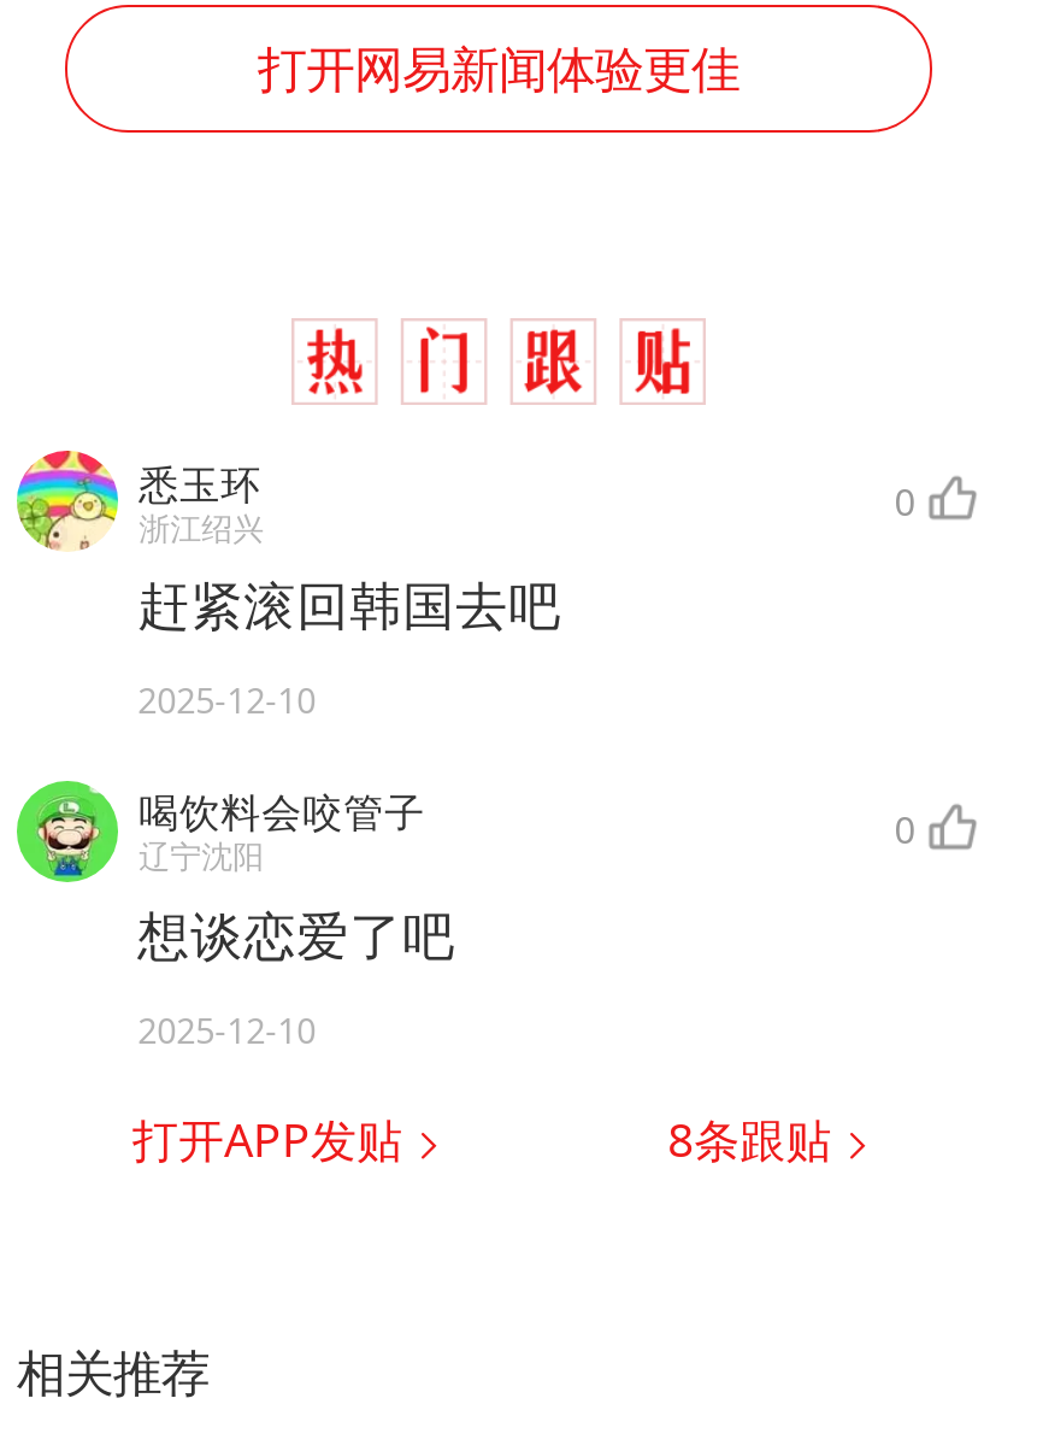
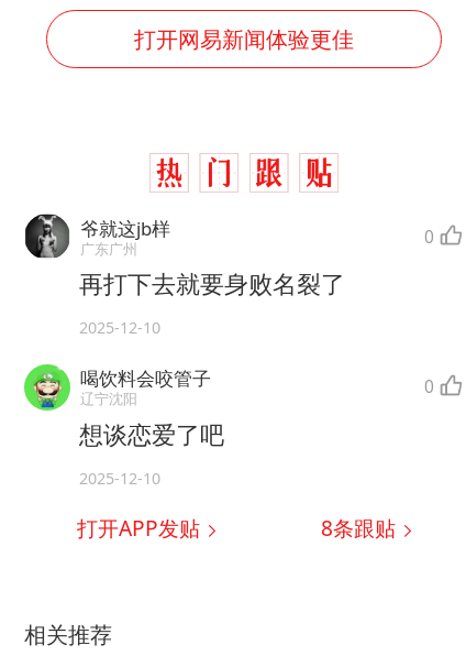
[14,448,264,552] [image] | 悉玉环 | 浙江绍兴 -> [24,212,170,260] [image] | 爷就这jb样 | 广东广州
[138,569,561,639] 赶紧滚回韩国去吧 -> [79,268,345,299] 再打下去就要身败名裂了

